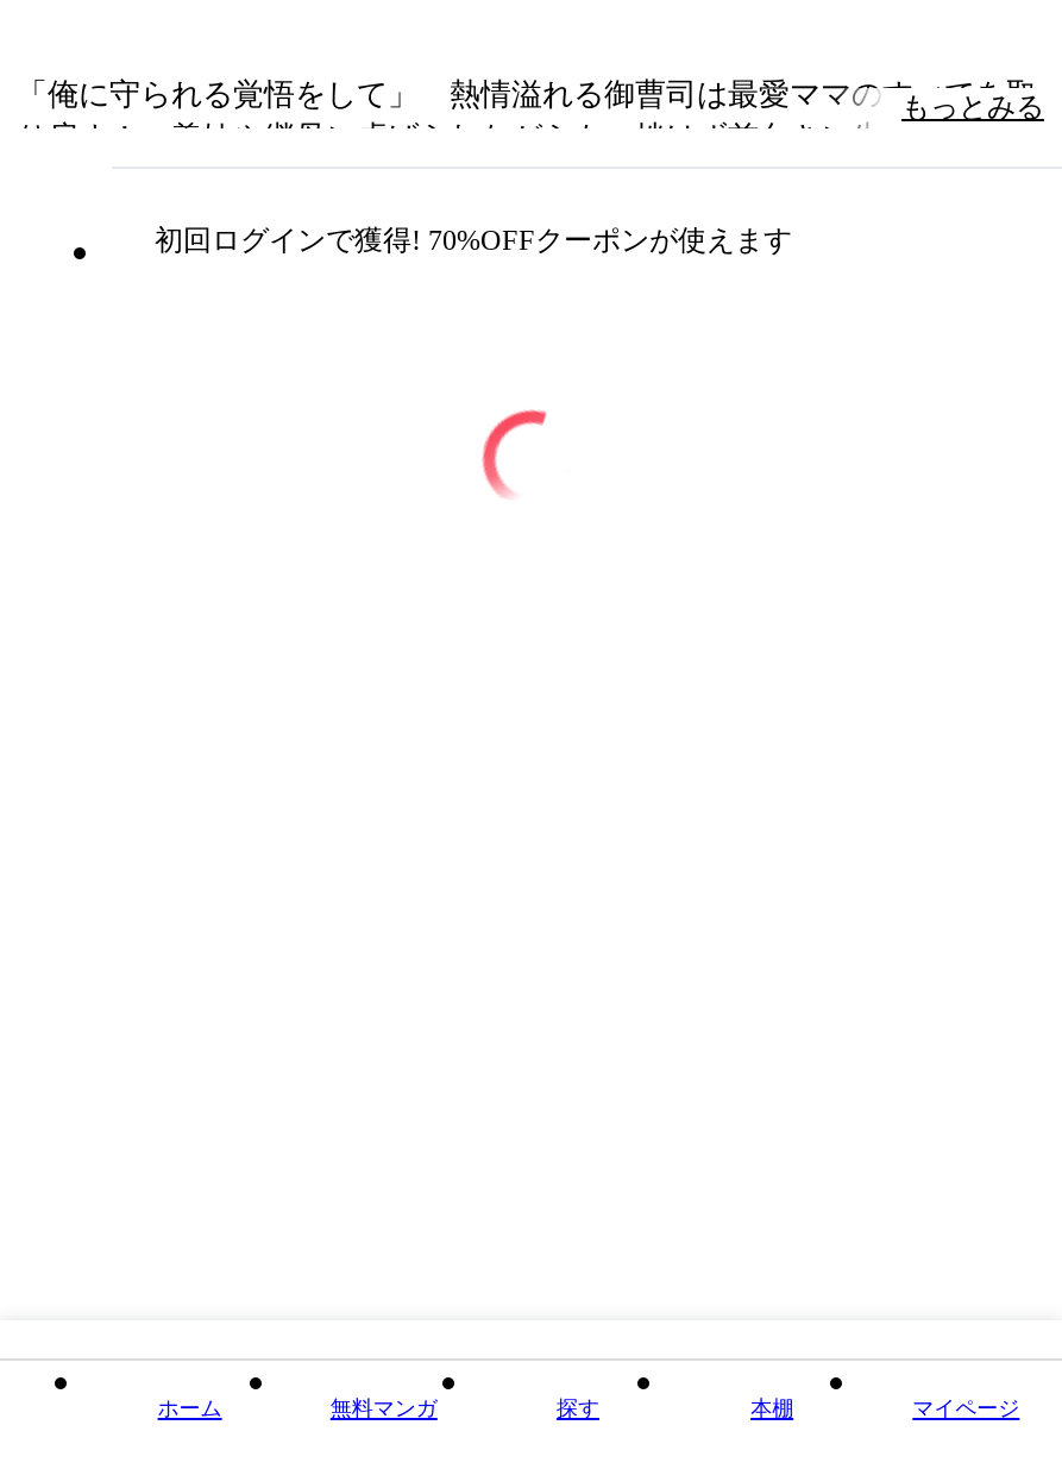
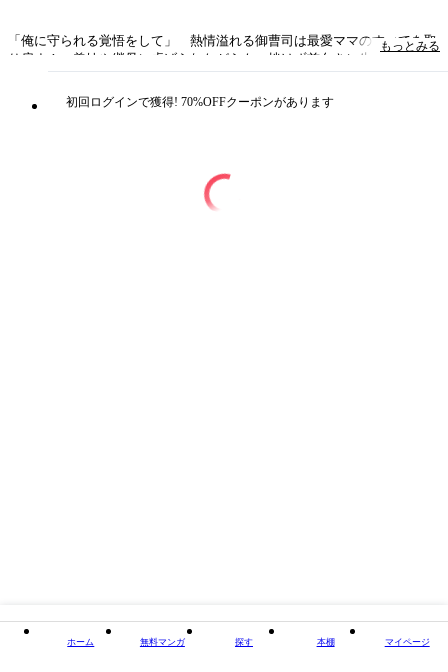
[155,223,792,257] 初回ログインで獲得! 70%OFFクーポンが使えます -> [66,95,334,109] 初回ログインで獲得! 70%OFFクーポンがあります

